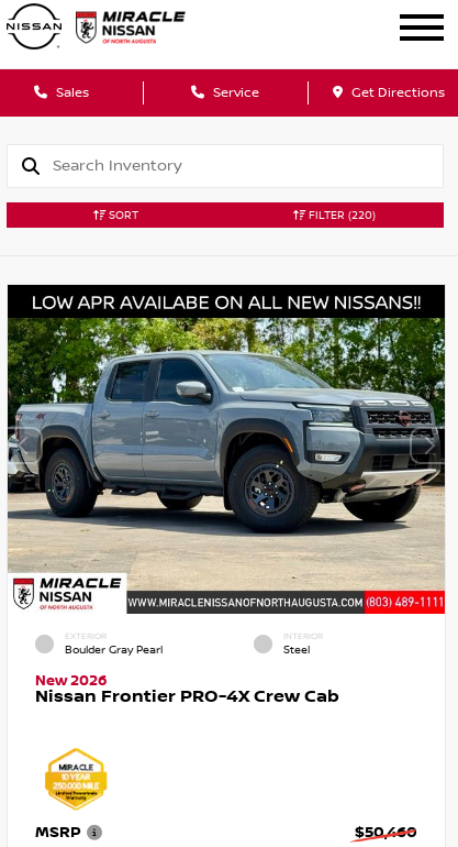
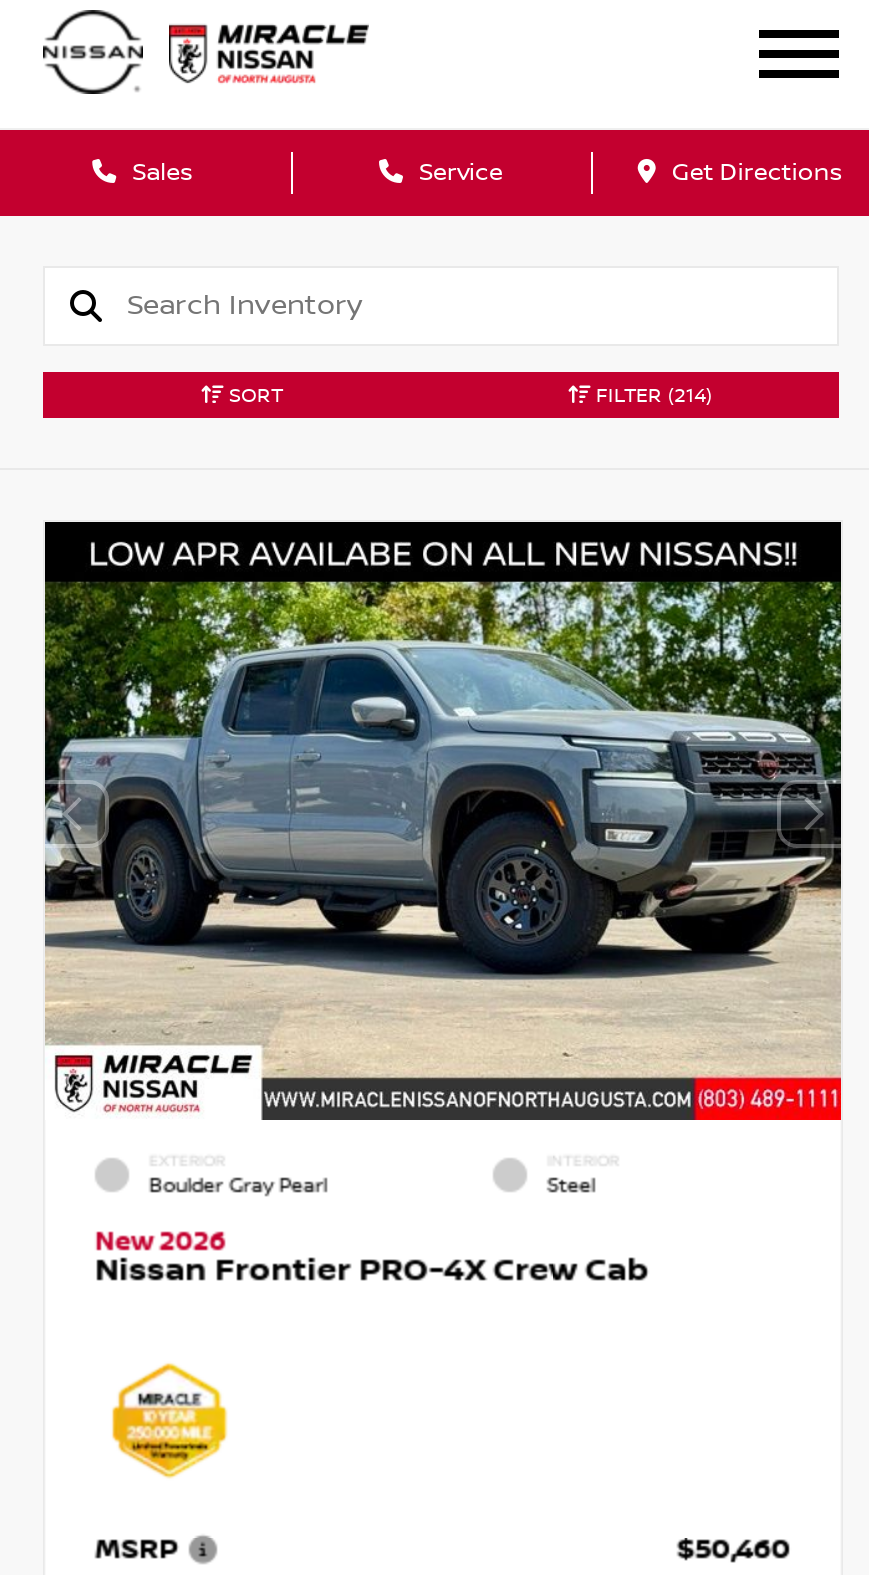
[305,208,376,222] FILTER (220) -> [590,382,712,408] FILTER (214)

